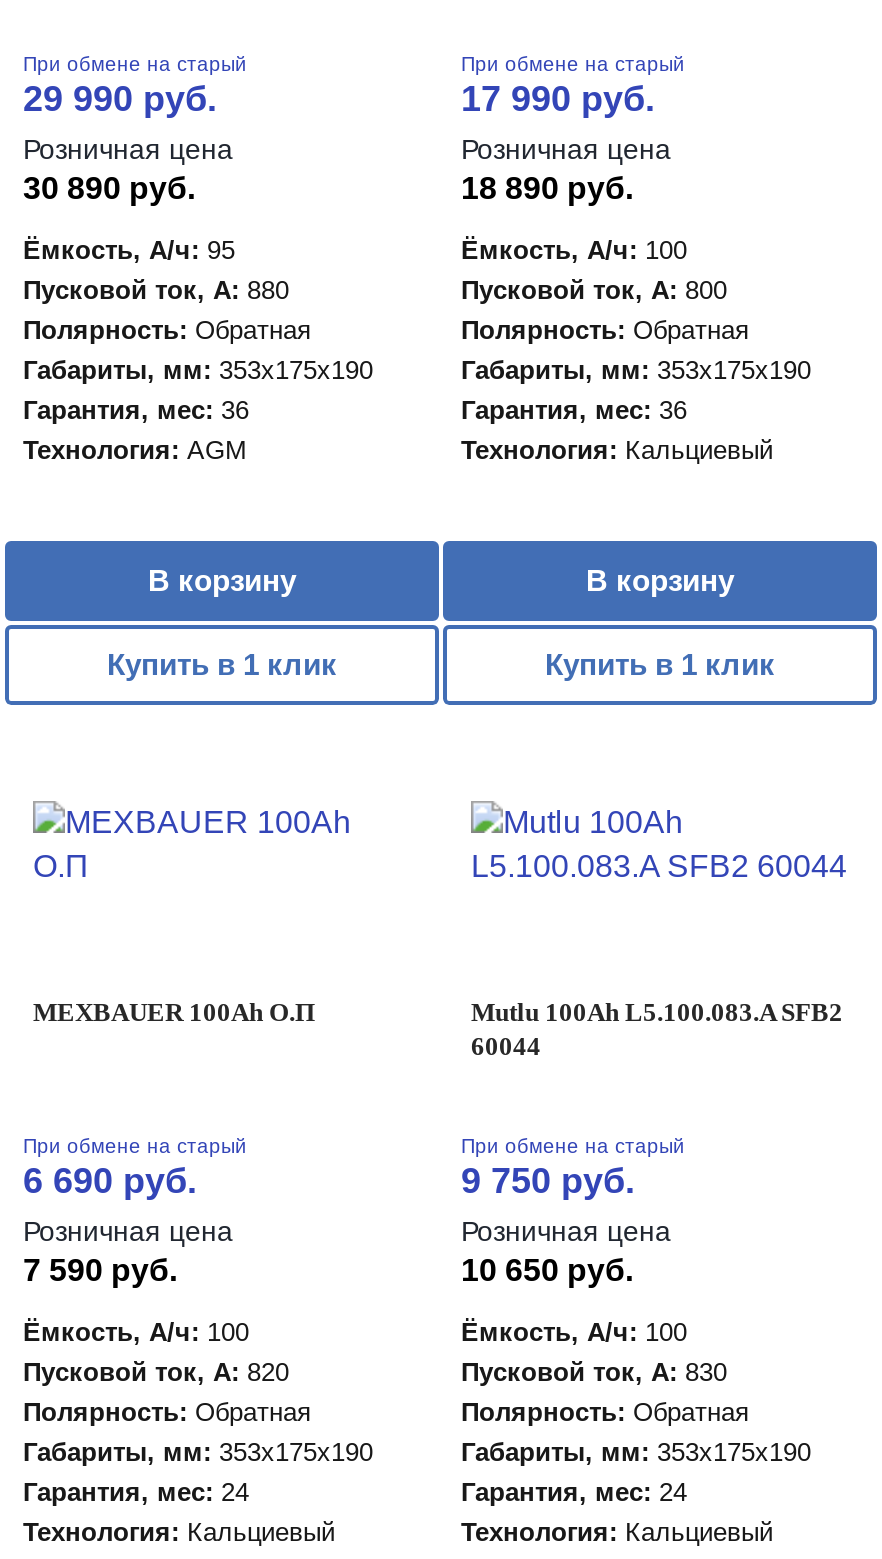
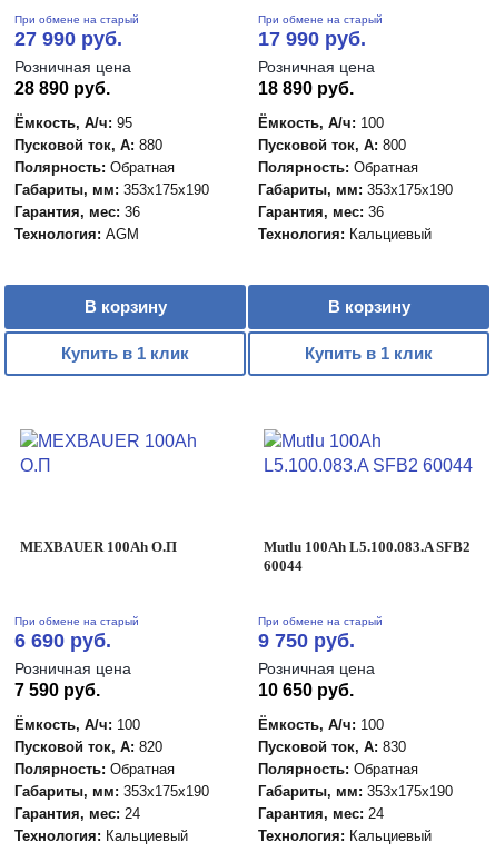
[23,79,217,119] 29 990 руб. -> [14,28,122,50] 27 990 руб.
[23,171,195,205] 30 890 руб. -> [14,79,110,98] 28 890 руб.

